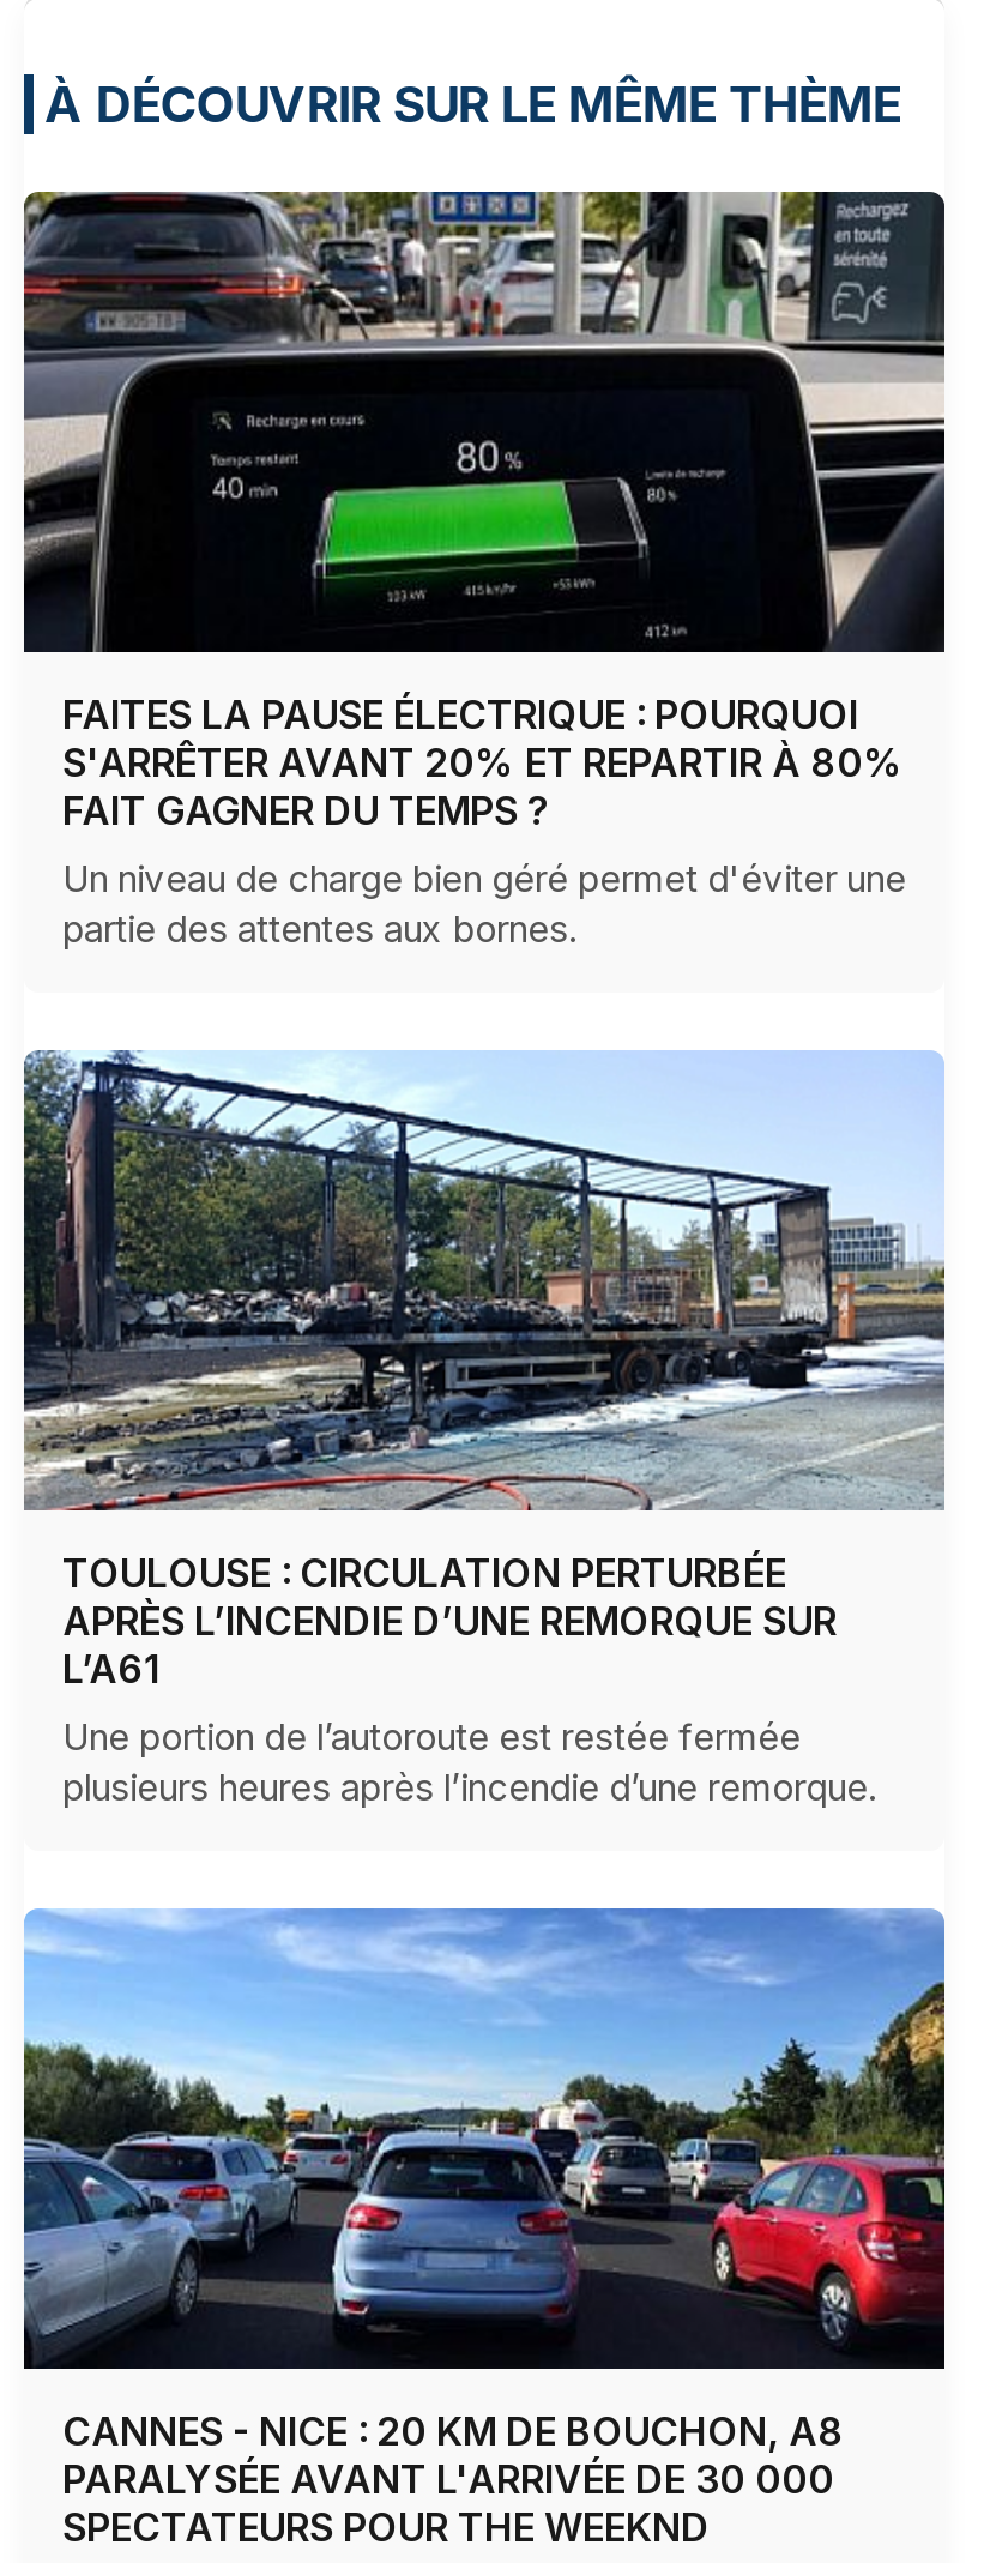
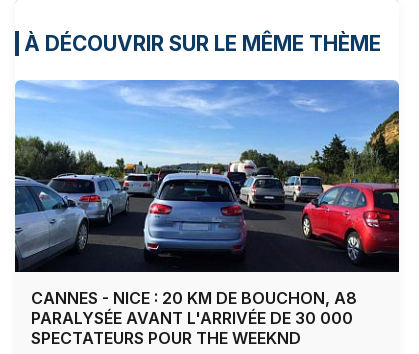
[22,189,947,952] [image] | FAITES LA PAUSE ÉLECTRIQUE : POURQUOI | S'ARRÊTER AVANT 20% ET REPARTIR À 80% | FAIT GAGNER DU TEMPS ? | Un niveau de charge bien géré permet d'éviter une | partie des attentes aux bornes. -> none
[22,1048,947,1811] [image] | TOULOUSE : CIRCULATION PERTURBÉE | APRÈS L’INCENDIE D’UNE REMORQUE SUR | L’A61 | Une portion de l’autoroute est restée fermée | plusieurs heures après l’incendie d’une remorque. -> none

